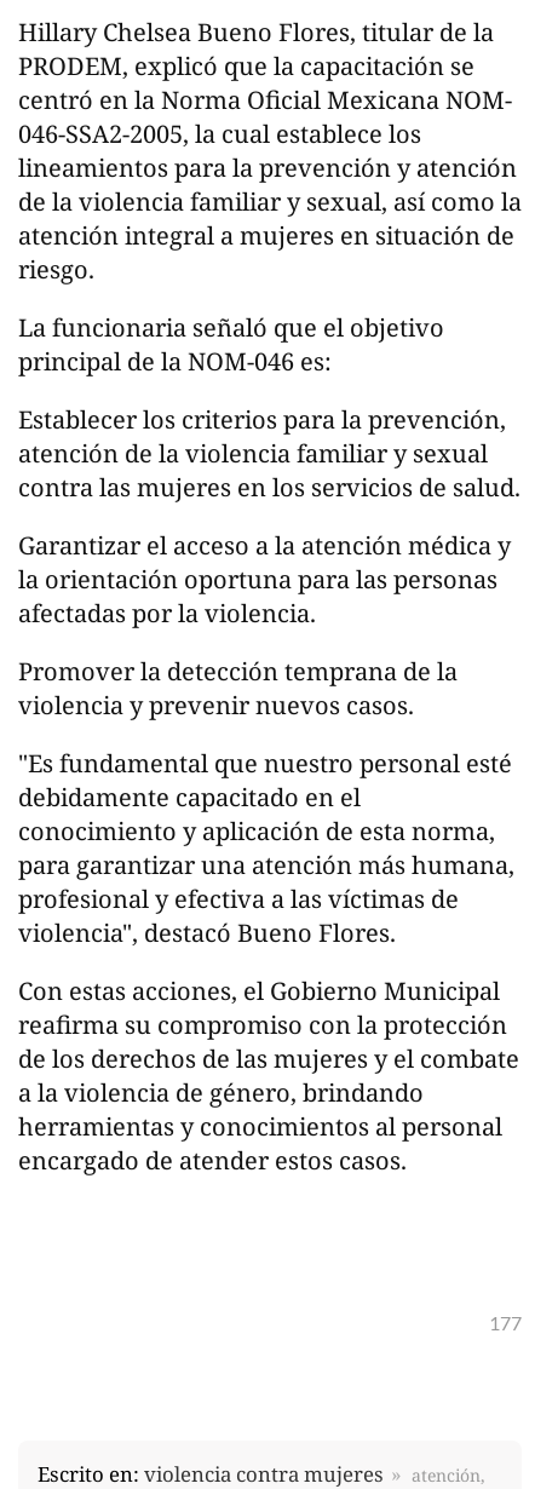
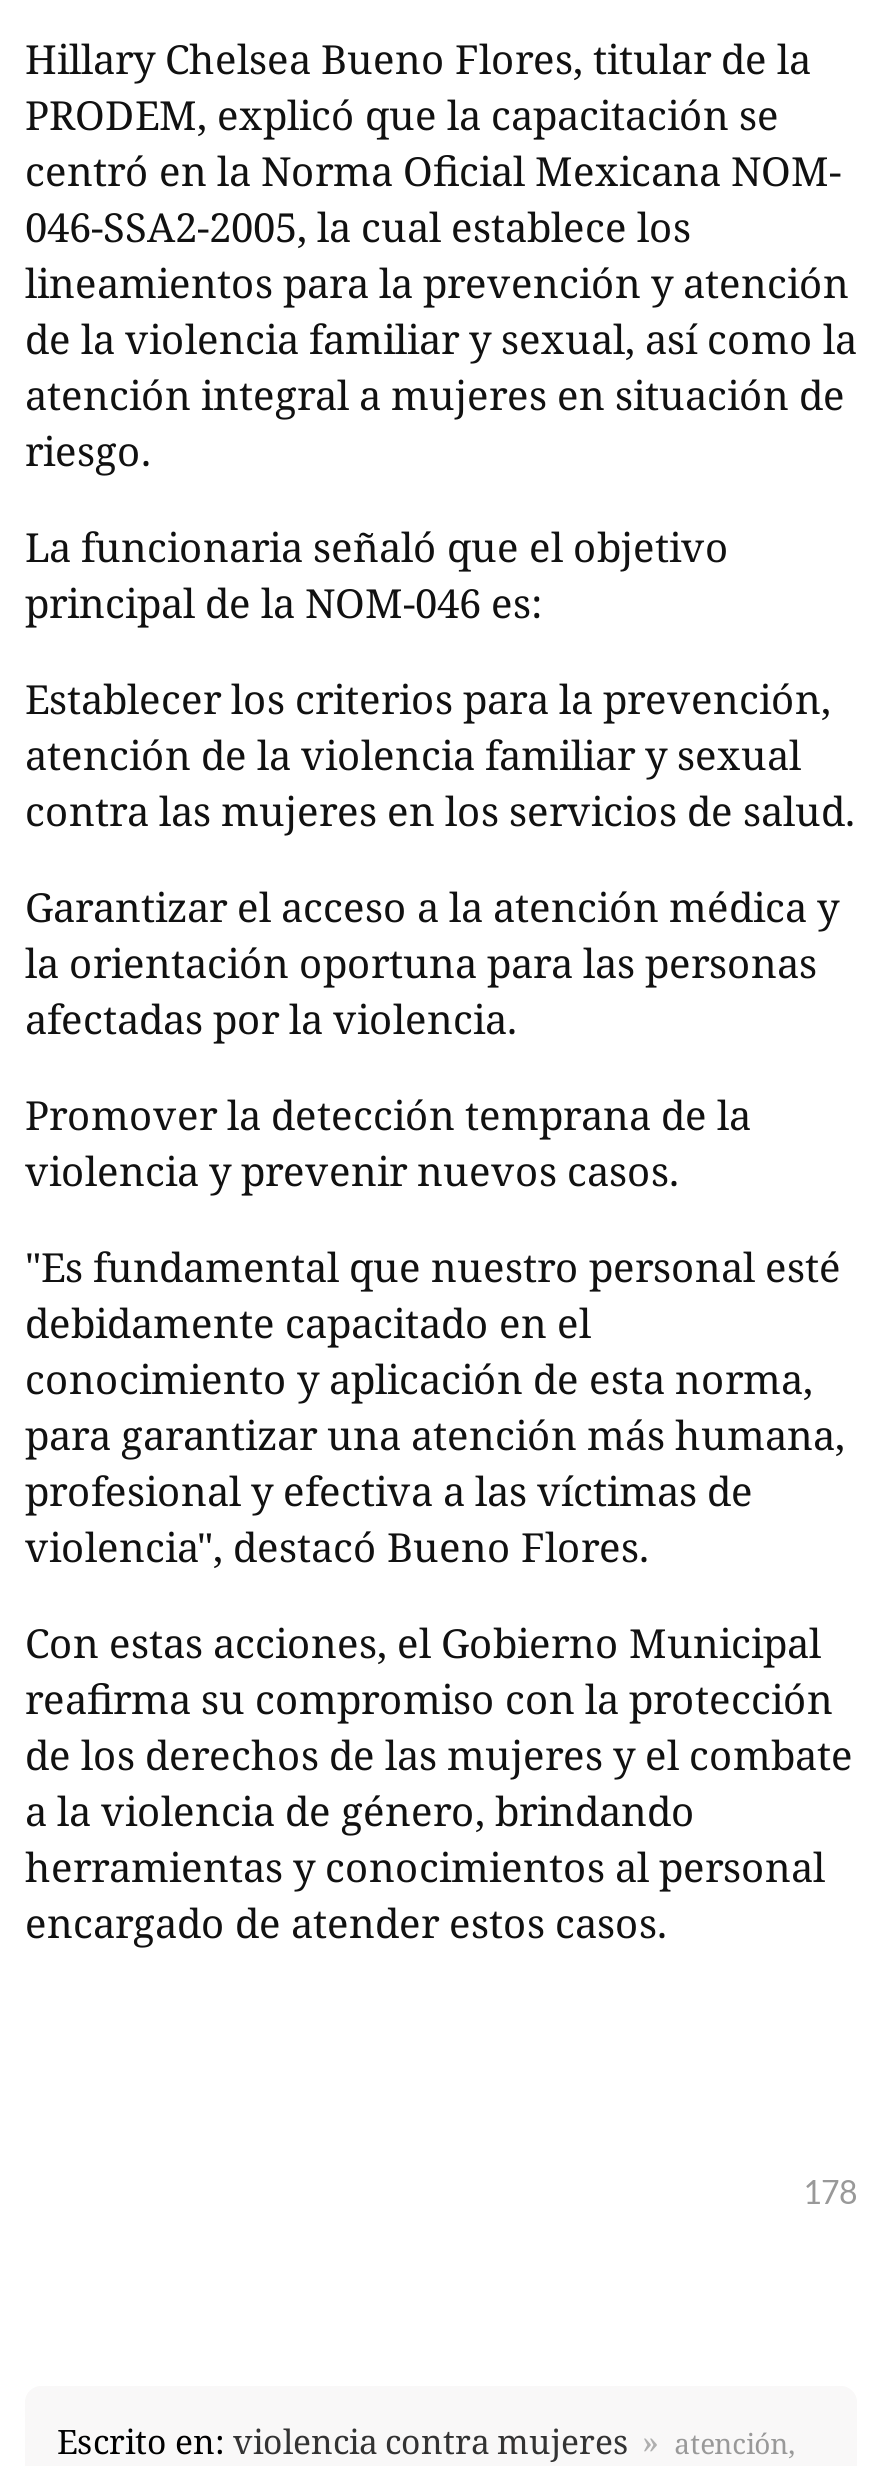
[489,1311,522,1334] 177 -> [803,2173,857,2211] 178

